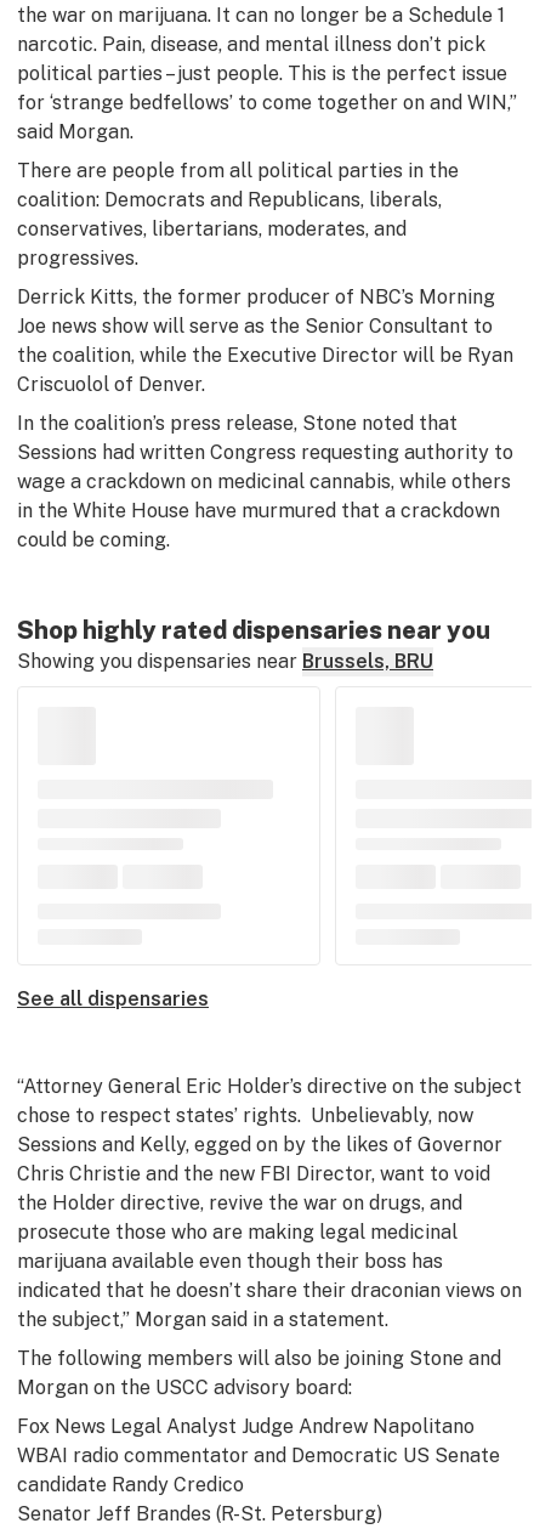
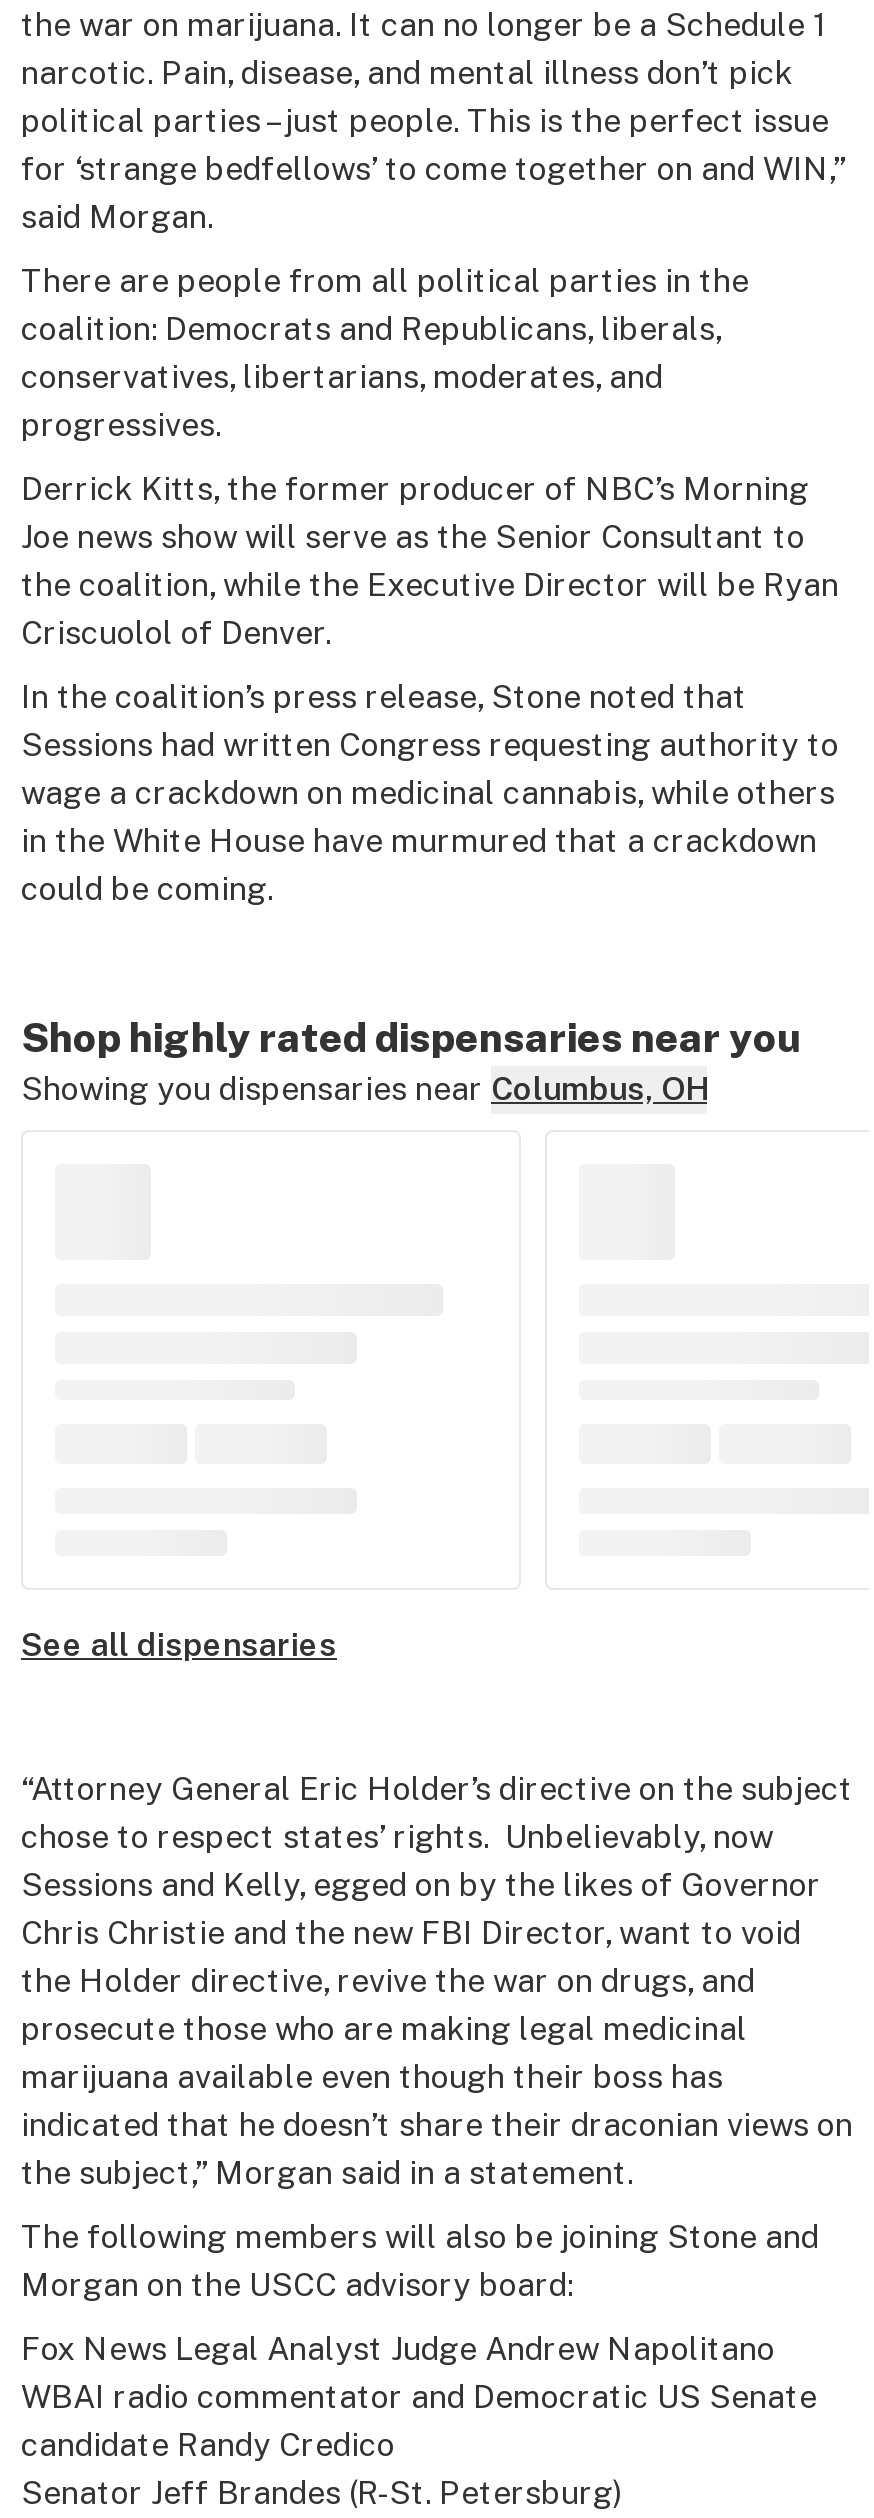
[17,650,433,673] Showing you dispensaries near Brussels, BRU -> [21,1070,707,1108] Showing you dispensaries near Columbus, OH

